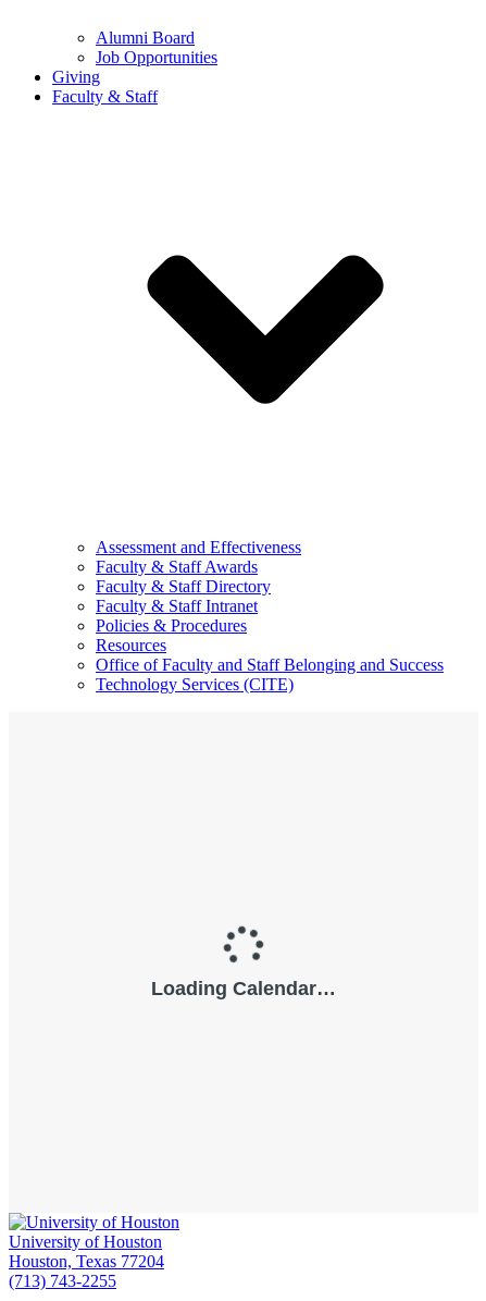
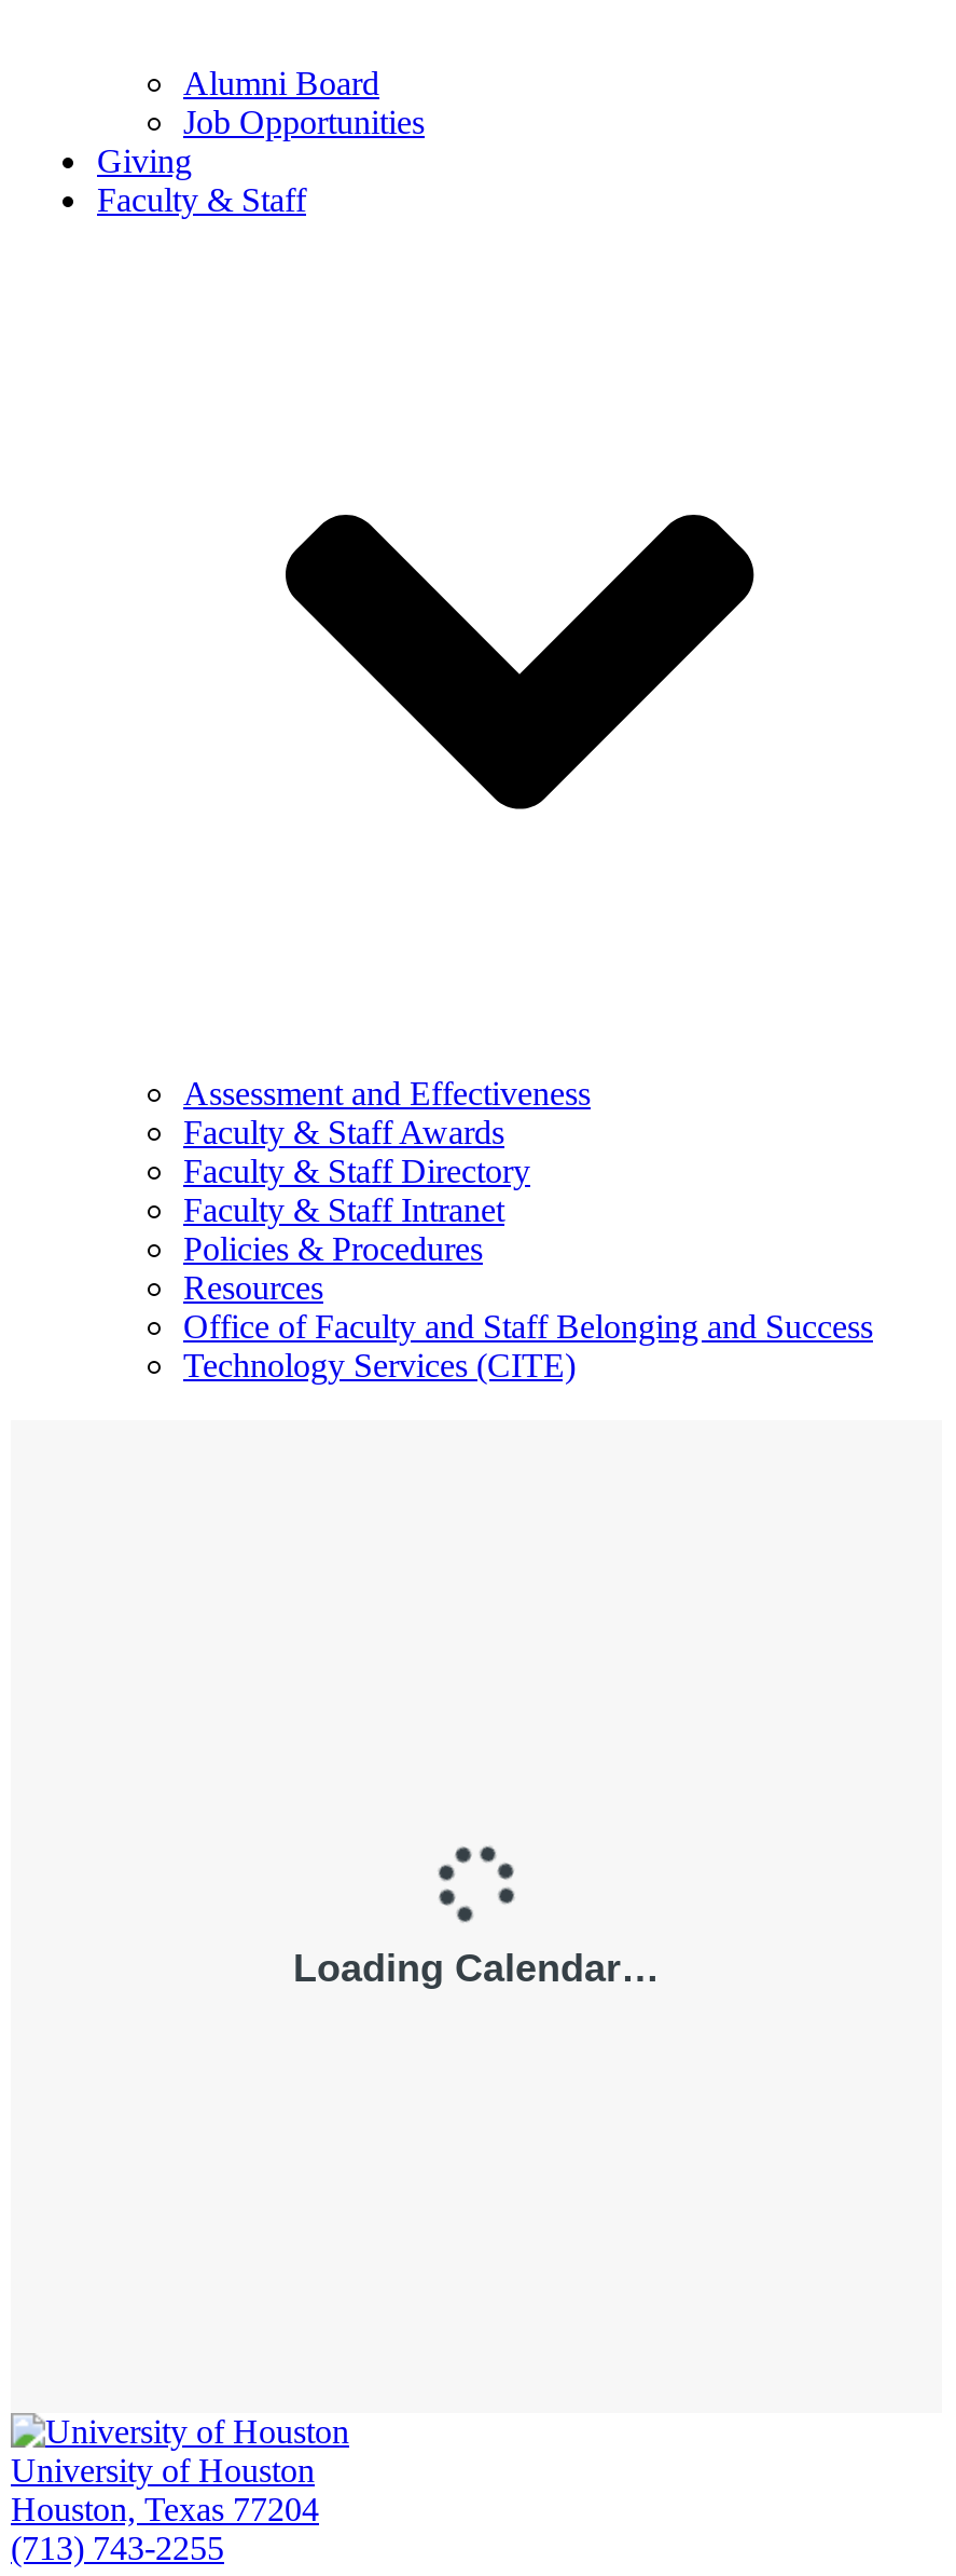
[223,925,264,965] [image] -> [438,1845,515,1923] [image]

